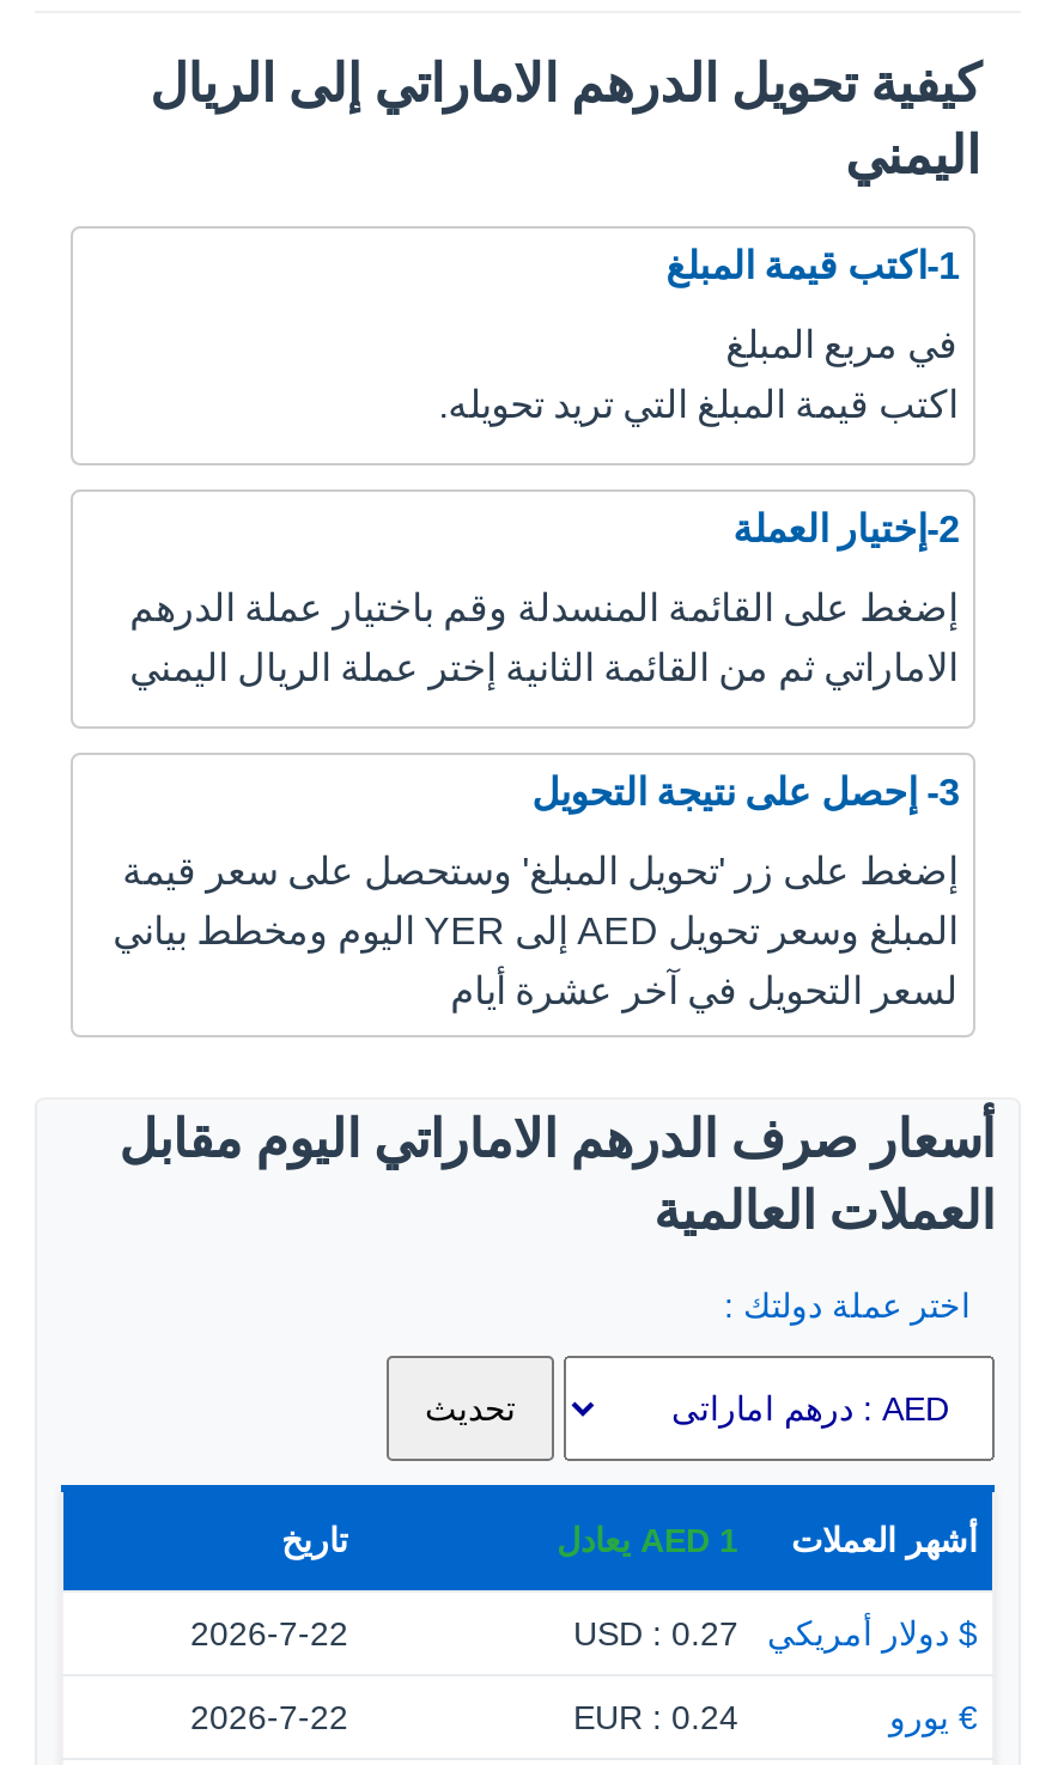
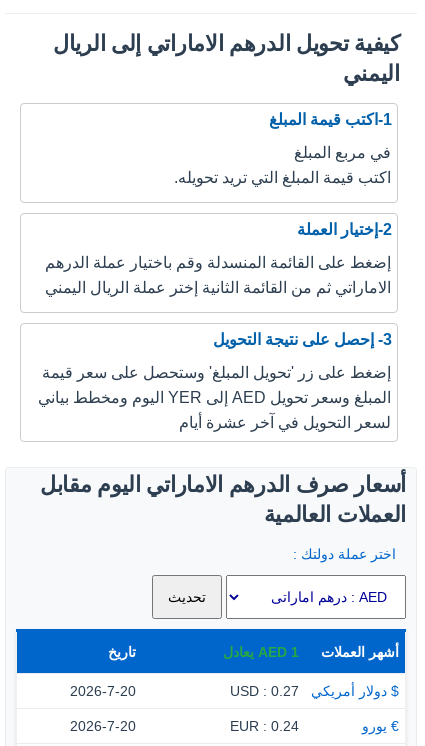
[190,1614,348,1653] 2026-7-22 -> [70,683,136,699] 2026-7-20
[190,1698,348,1736] 2026-7-22 -> [70,718,136,734] 2026-7-20

